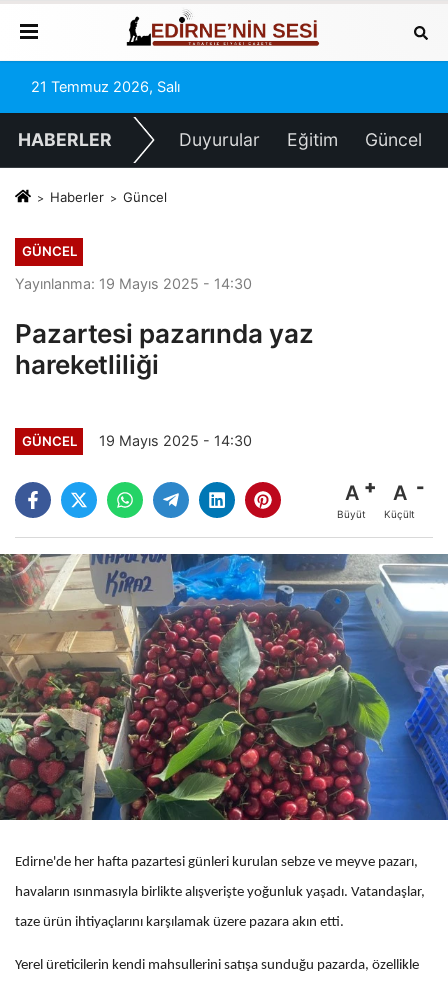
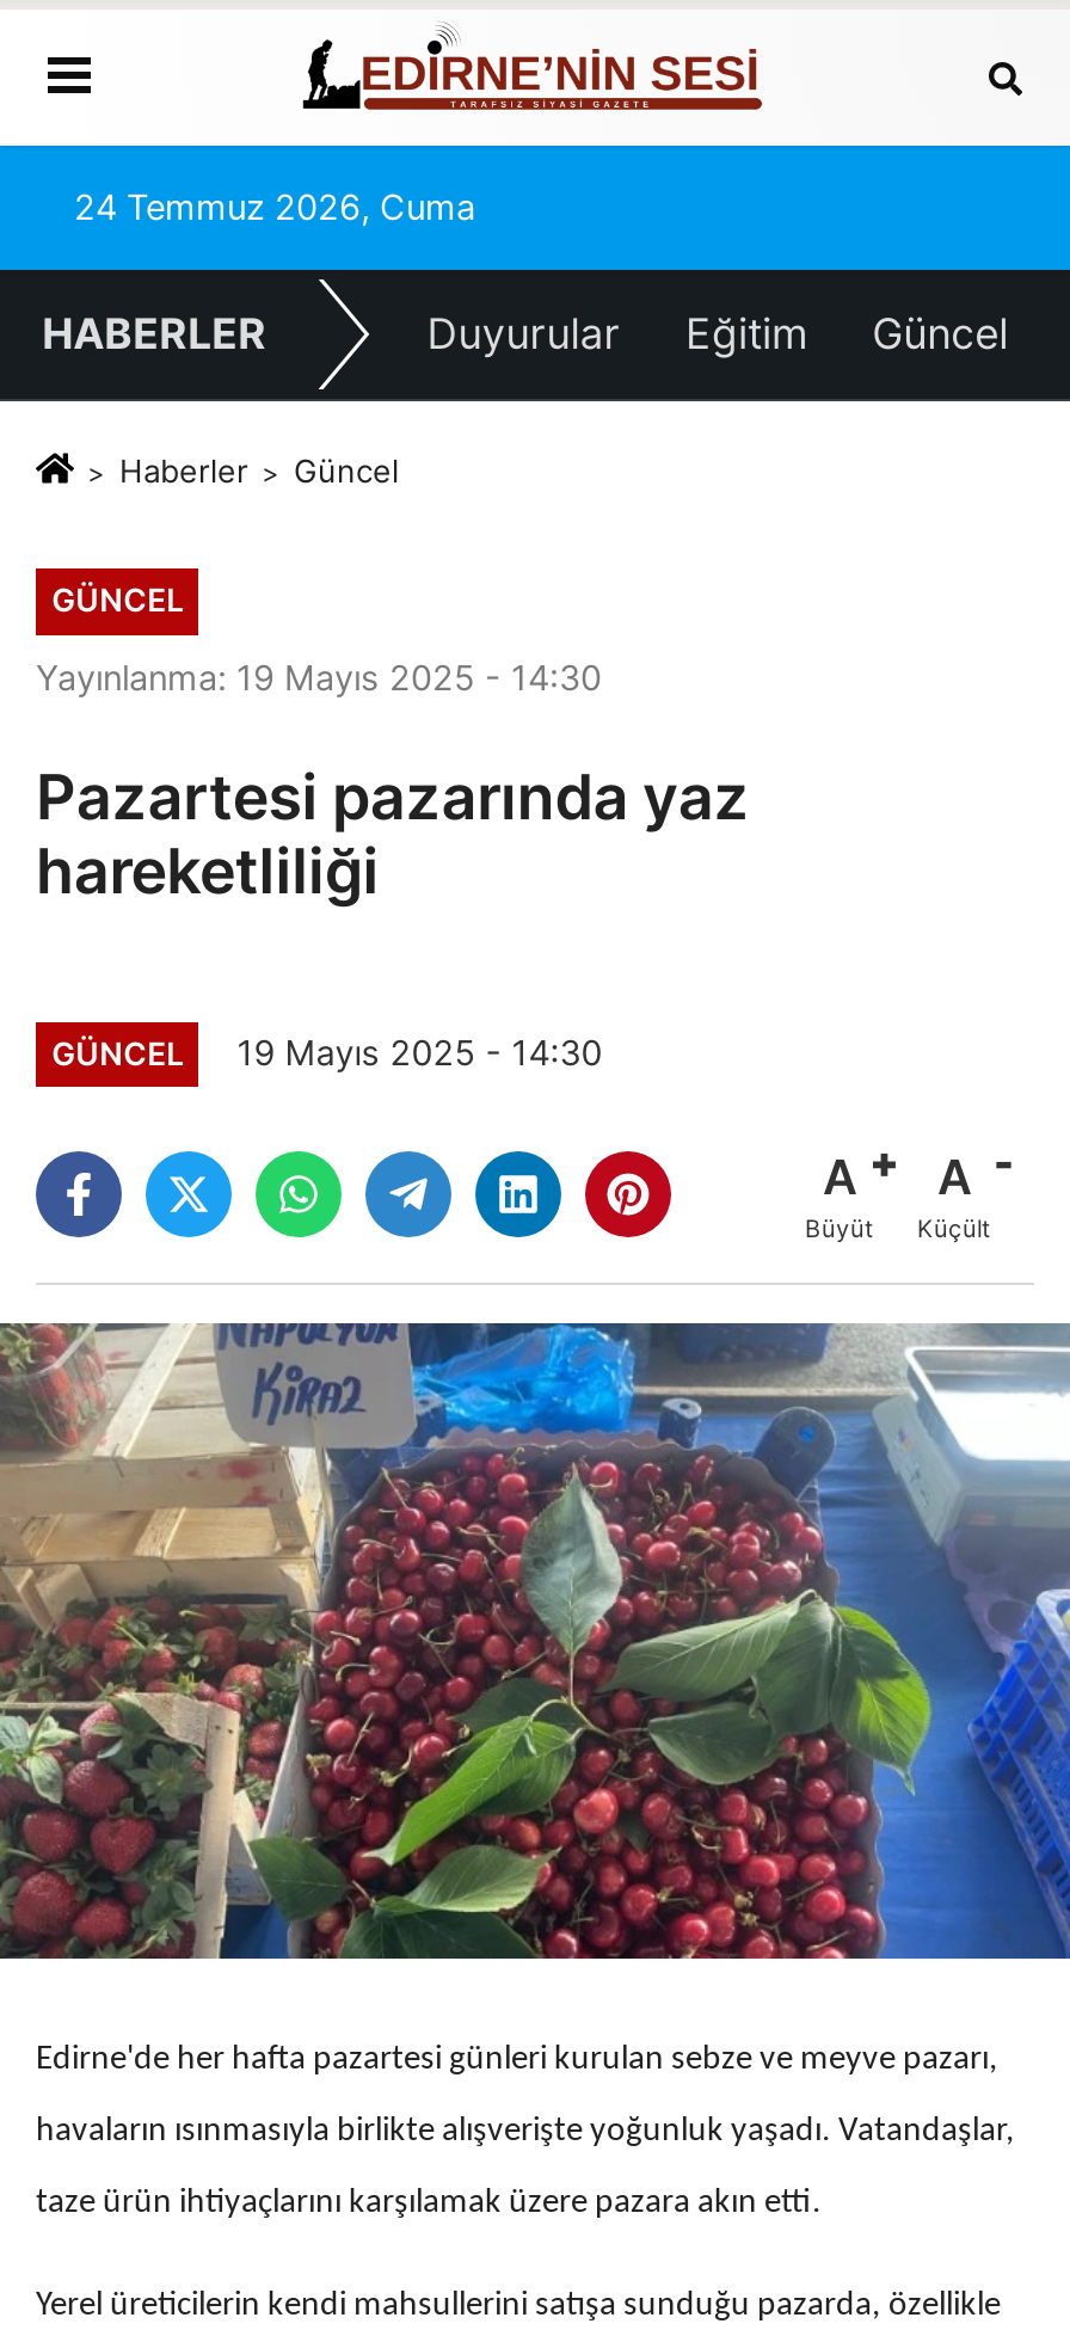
[31,78,180,96] 21 Temmuz 2026, Salı -> [74,186,475,229] 24 Temmuz 2026, Cuma

